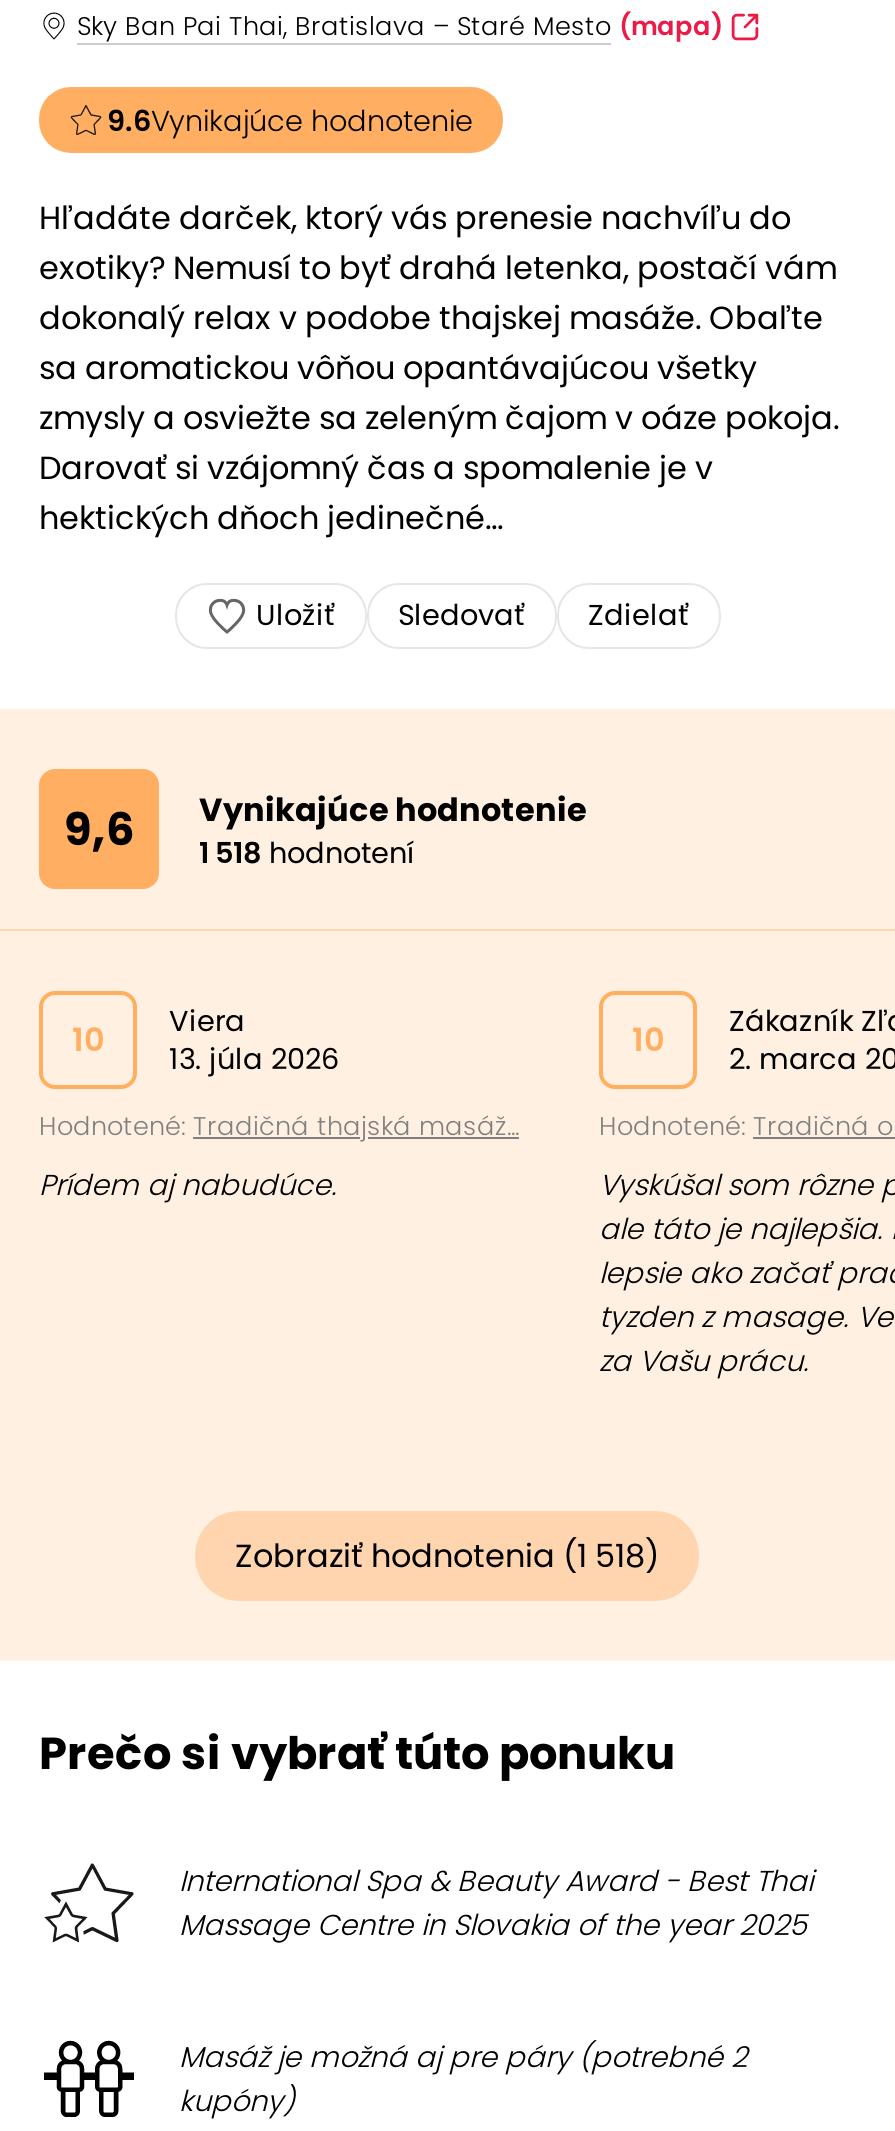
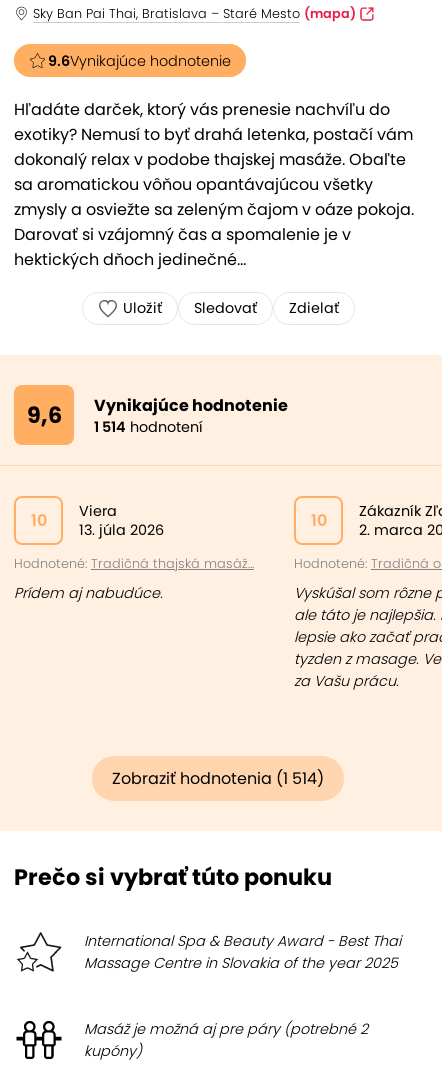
[64,787,587,873] 9,6 1 518 hodnotení Vynikajúce hodnotenie -> [26,394,288,437] 9,6 1 514 hodnotení Vynikajúce hodnotenie
[235,1533,659,1579] Zobraziť hodnotenia (1 518) -> [112,767,324,790] Zobraziť hodnotenia (1 514)

